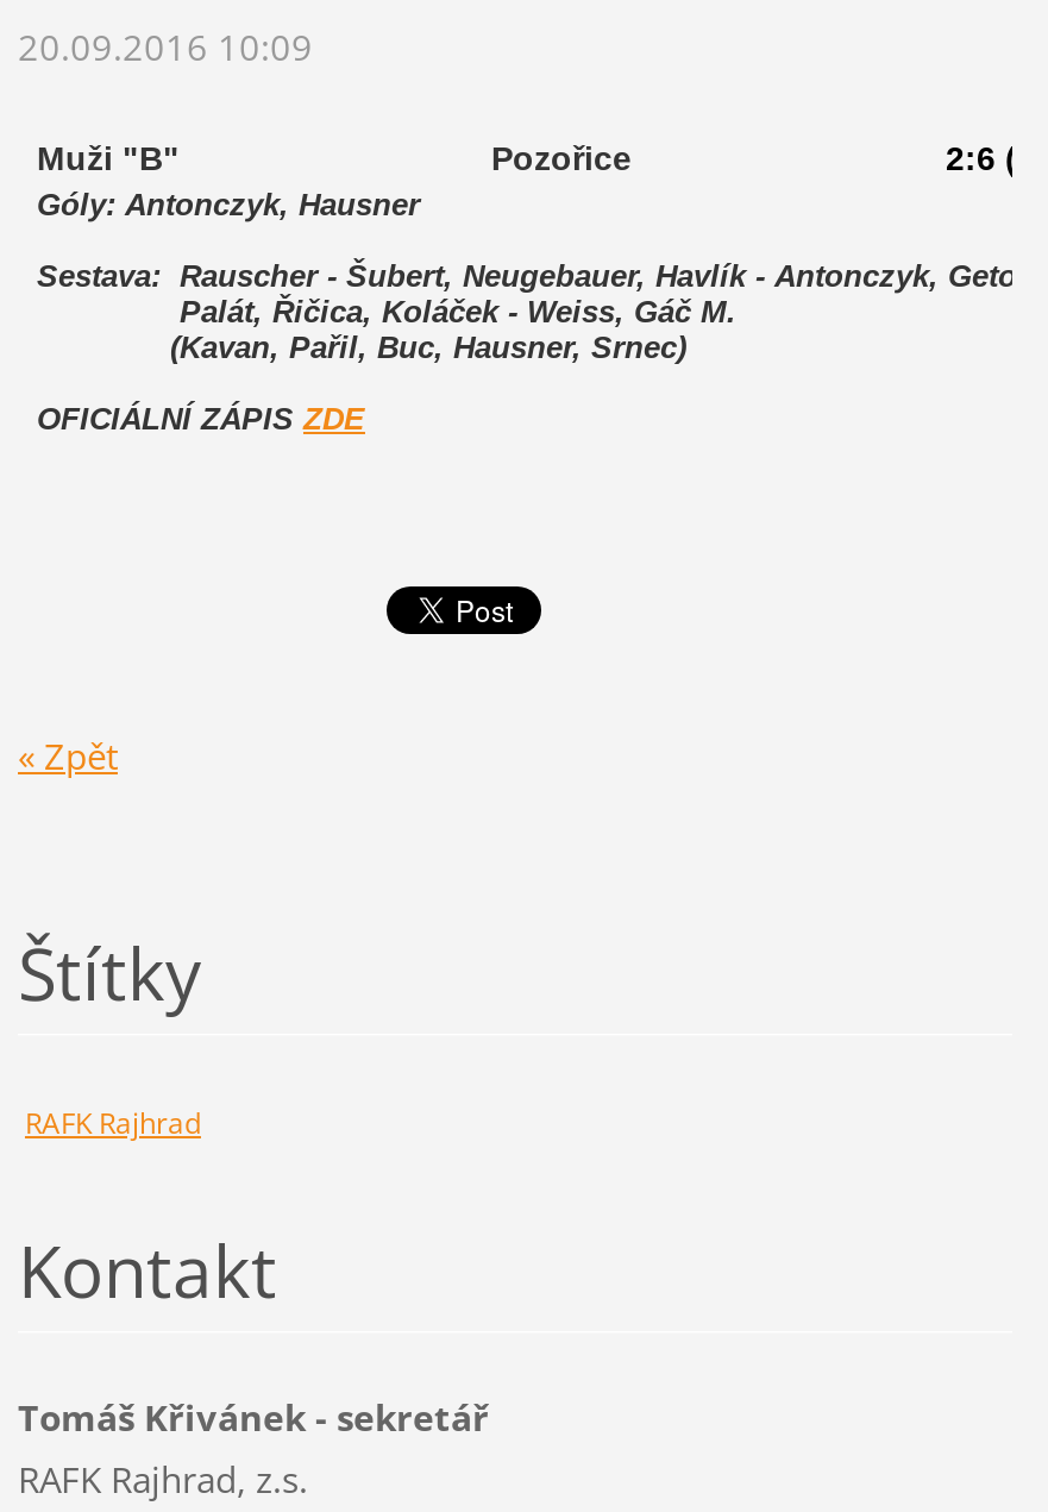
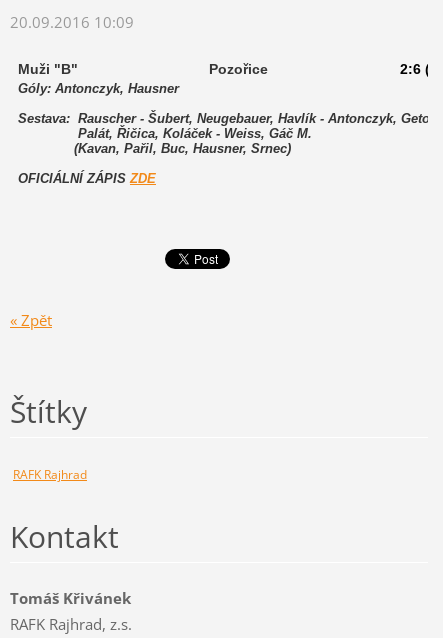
[18,1394,489,1441] Tomáš Křivánek - sekretář -> [10,588,131,608] Tomáš Křivánek

